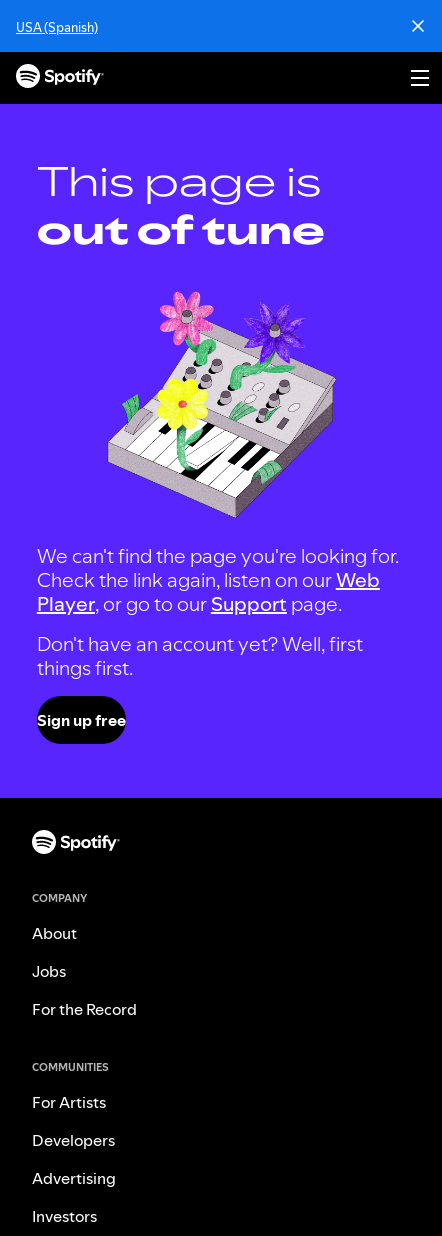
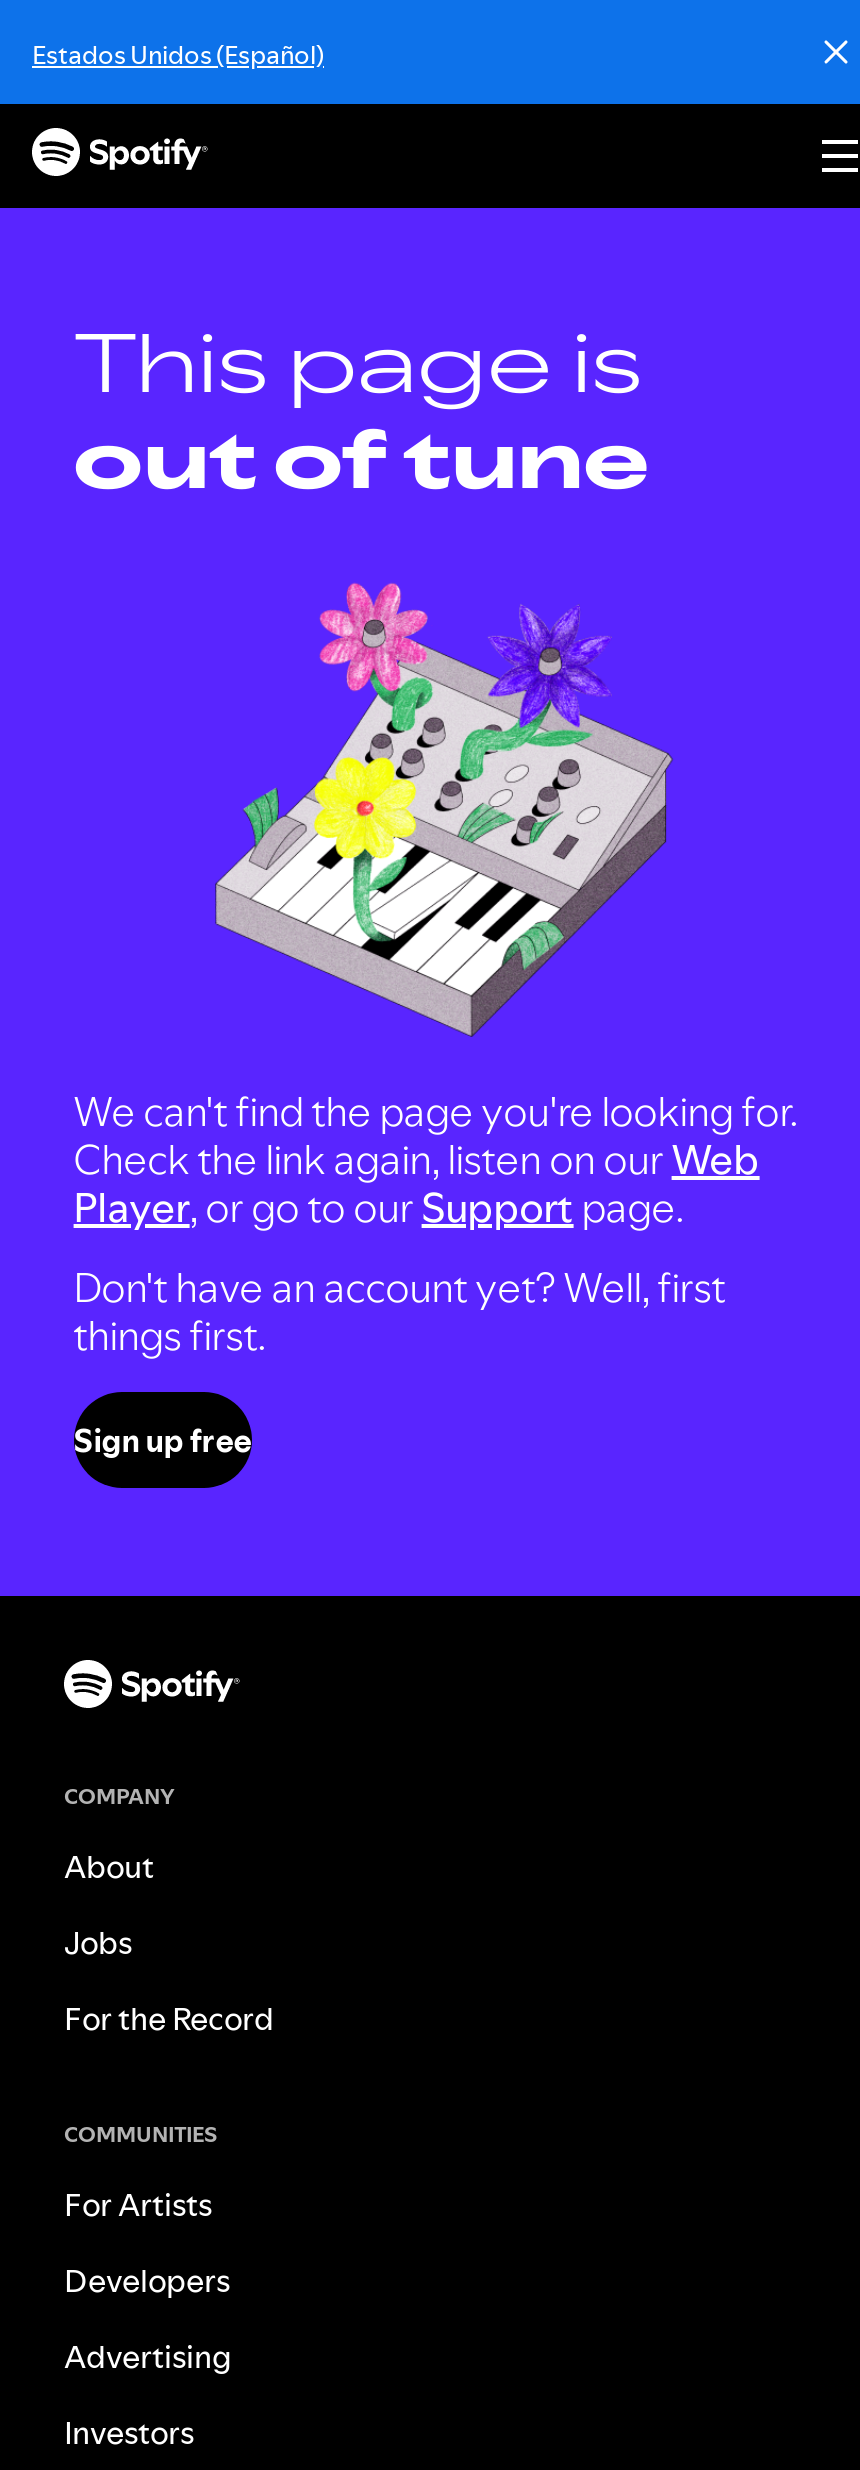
[16,18,98,36] USA (Spanish) -> [32,36,324,72] Estados Unidos (Español)

